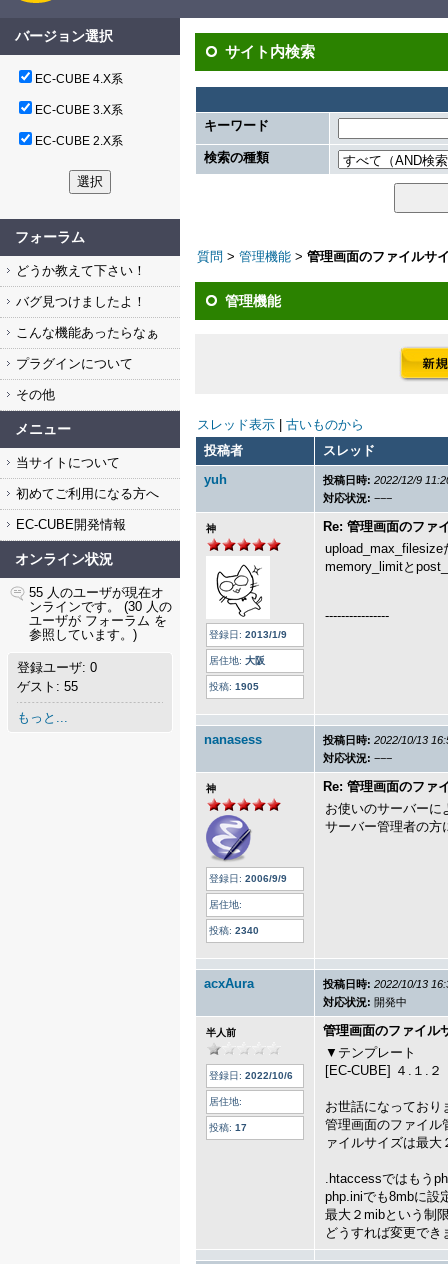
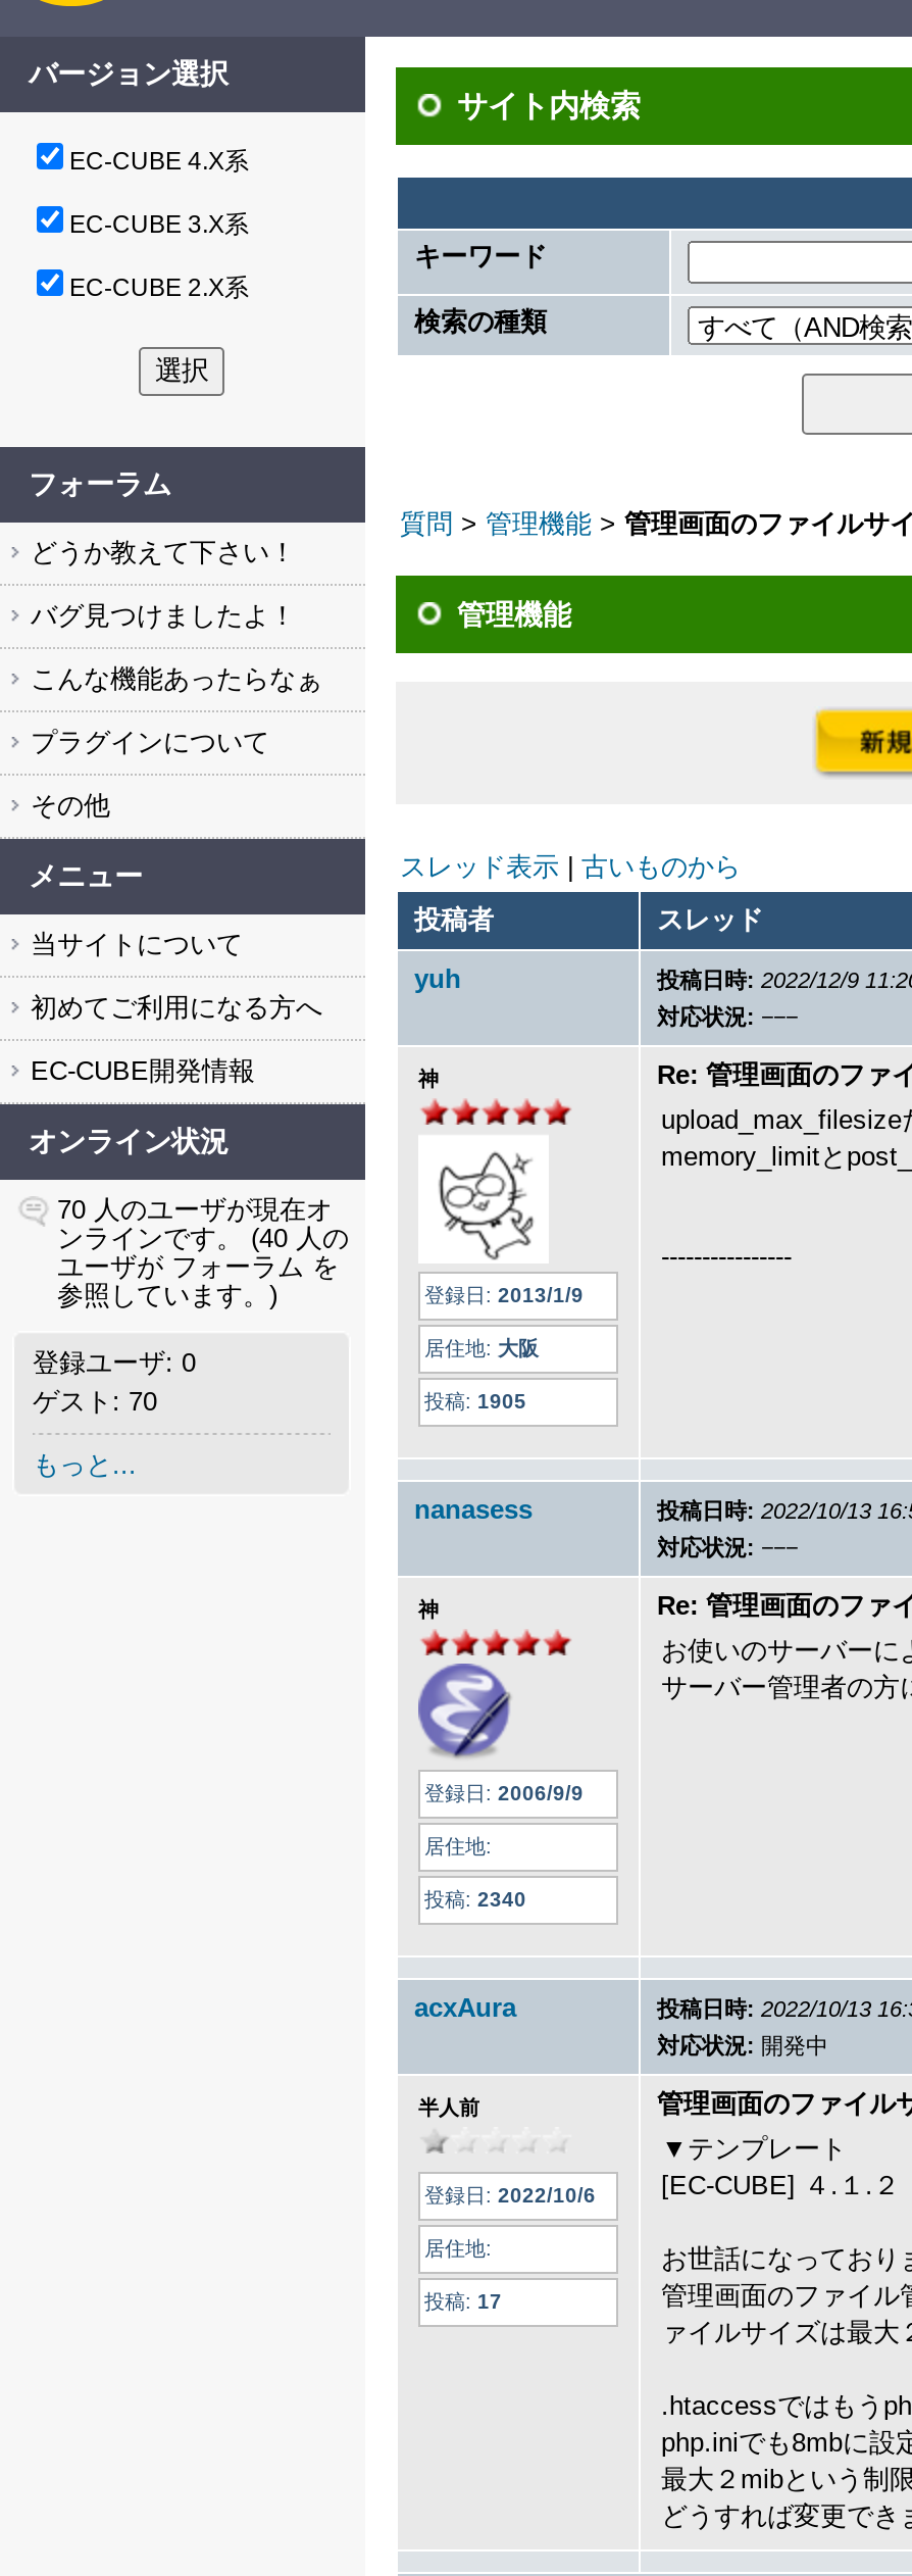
[29,585,164,600] 55 人のユーザが現在オ -> [57,1194,333,1225] 70 人のユーザが現在オ
[29,599,172,614] ンラインです。 (30 人の -> [57,1223,349,1253] ンラインです。 (40 人の
[17,679,78,694] ゲスト: 55 -> [33,1386,157,1417] ゲスト: 70

